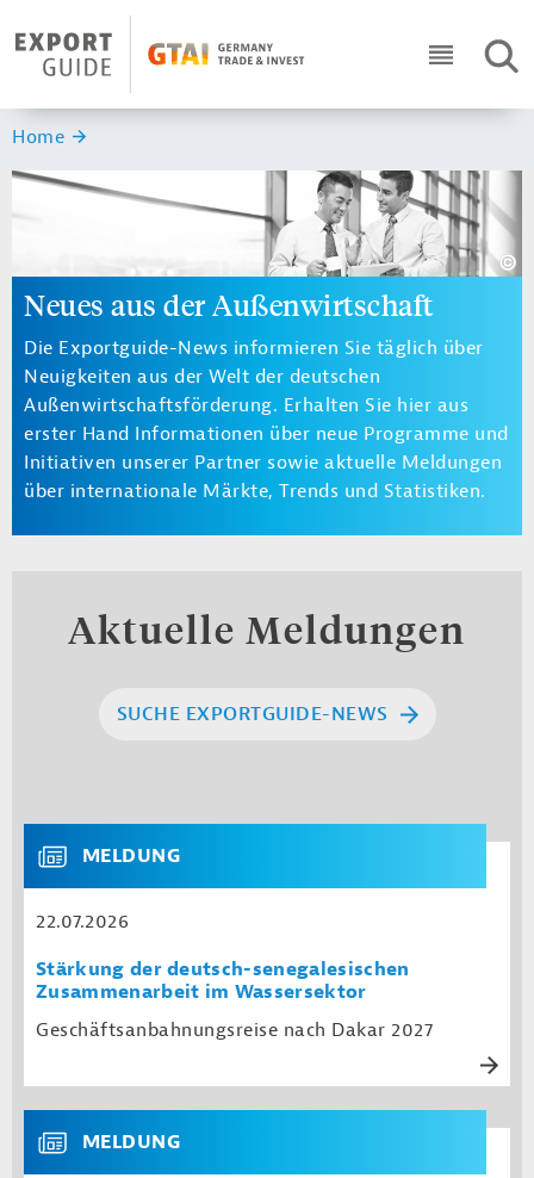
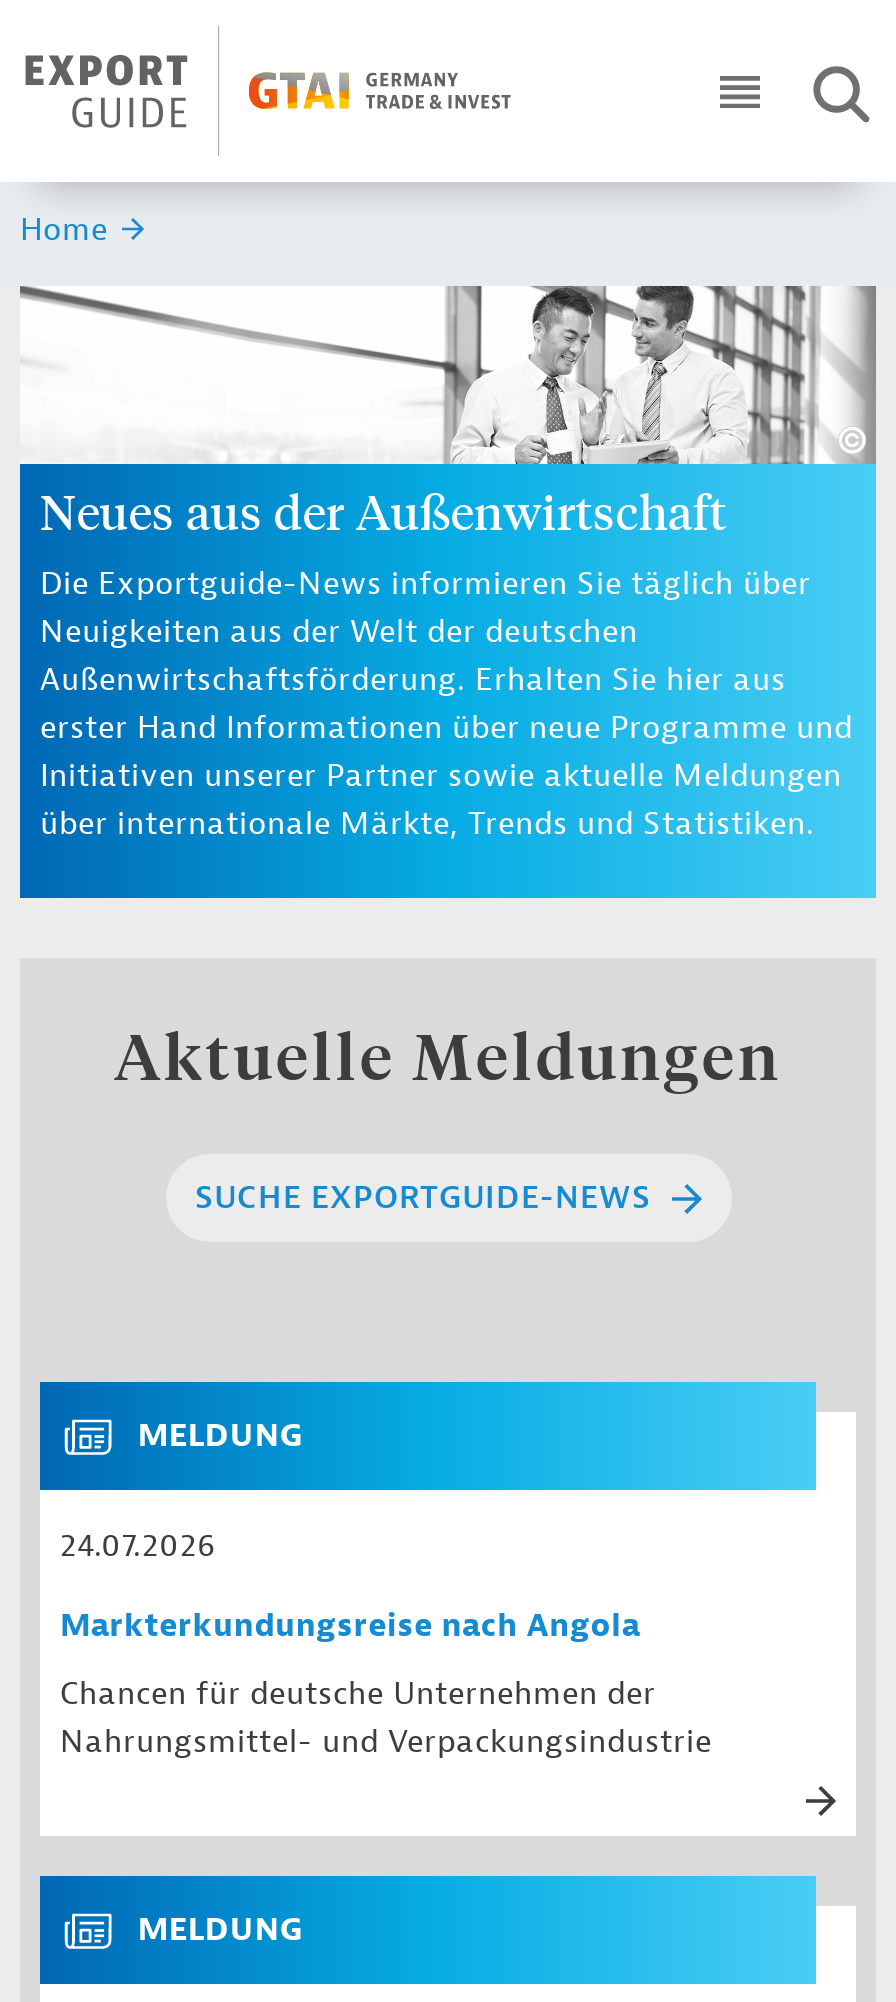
[36,910,129,934] 22.07.2026 -> [60,1526,216,1566] 24.07.2026
[36,958,409,1004] Stärkung der deutsch-senegalesischen | Zusammenarbeit im Wassersektor -> [60,1606,640,1646] Markterkundungsreise nach Angola
[36,1018,433,1042] Geschäftsanbahnungsreise nach Dakar 2027 -> [60,1674,712,1762] Chancen für deutsche Unternehmen der | Nahrungsmittel- und Verpackungsindustrie

